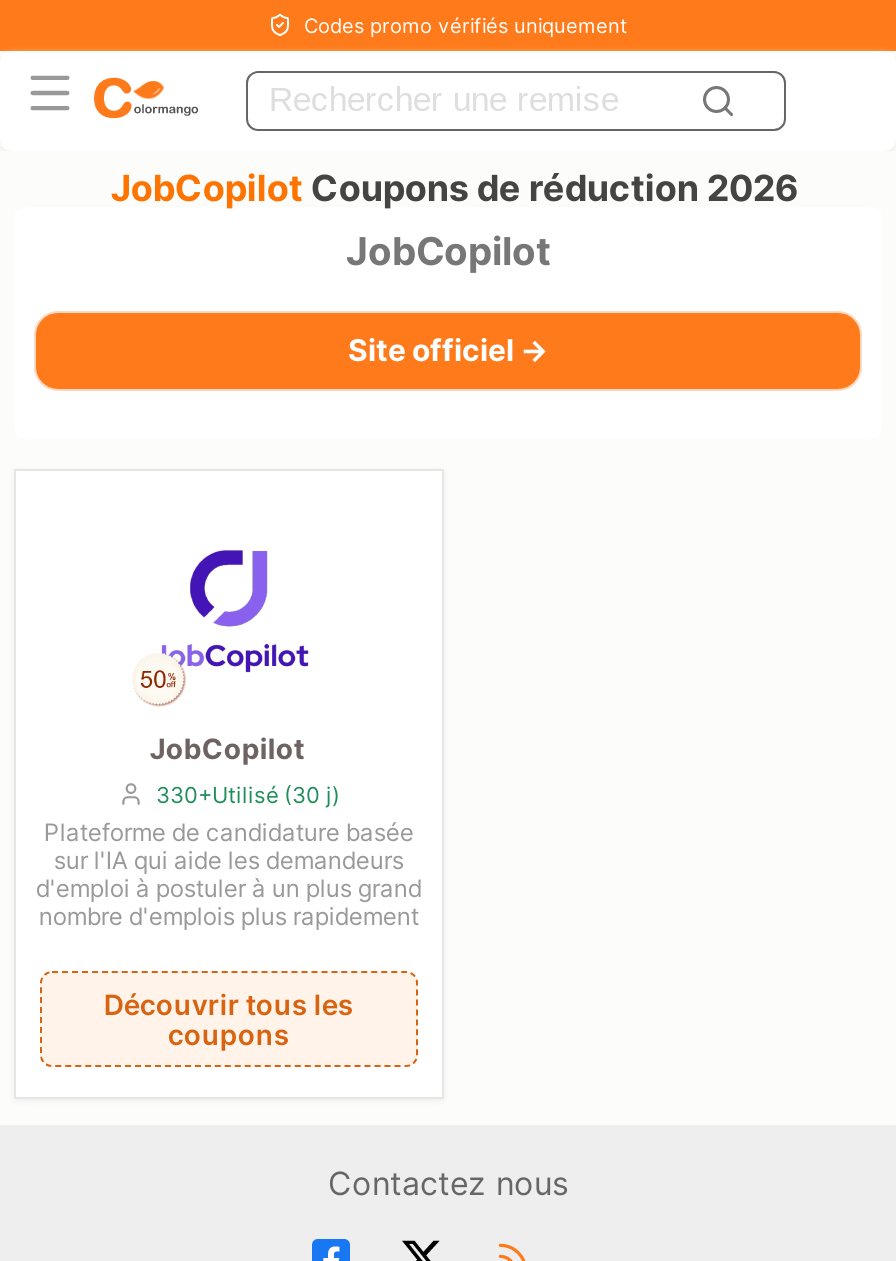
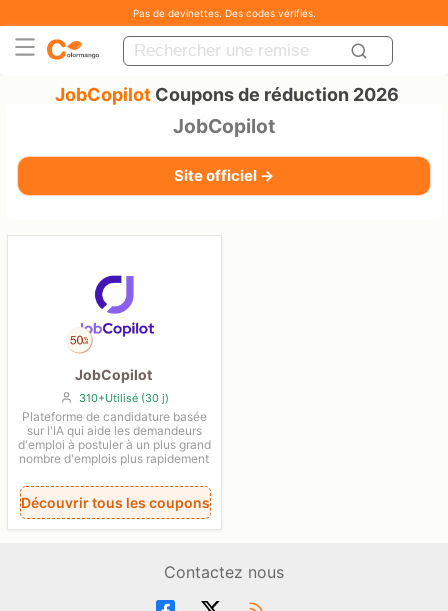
[304,13,628,37] Codes promo vérifiés uniquement -> [132,7,315,19] Pas de devinettes. Des codes vérifiés.
[156,781,340,809] 330+Utilisé (30 j) -> [79,391,169,405] 310+Utilisé (30 j)

